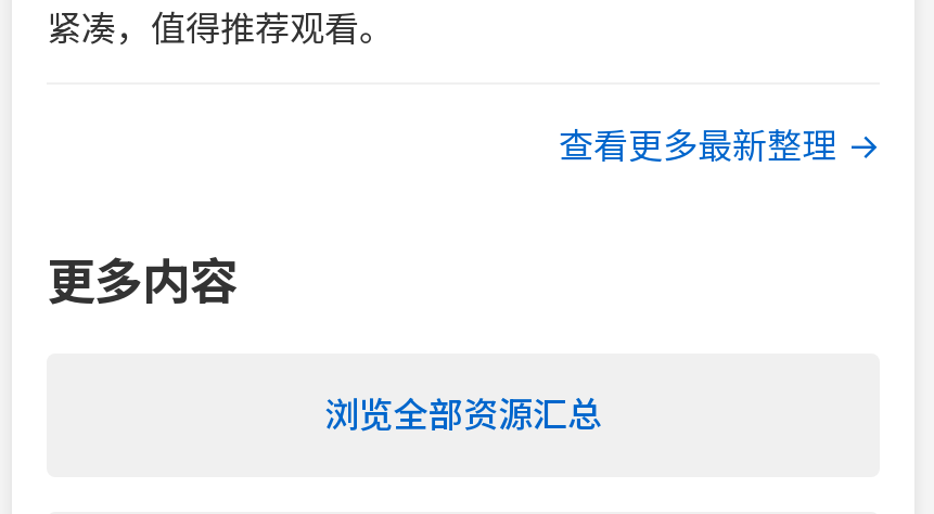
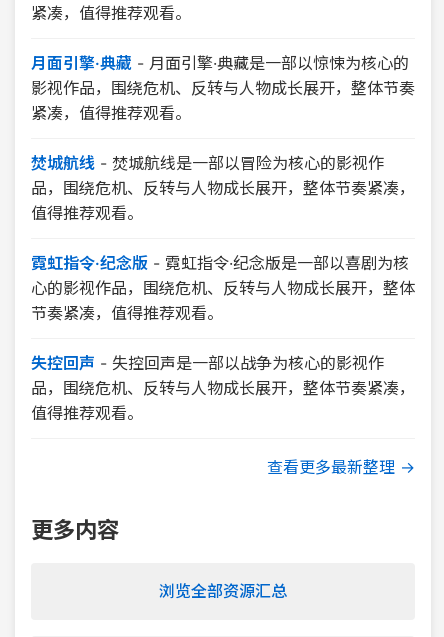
none -> [31,53,415,423] 月面引擎·典藏-月面引擎·典藏是一部以惊悚为核心的 | 影视作品，围绕危机、反转与人物成长展开，整体节奏 | 紧凑，值得推荐观看。 | 焚城航线-焚城航线是一部以冒险为核心的影视作 | 品，围绕危机、反转与人物成长展开，整体节奏紧凑， | 值得推荐观看。 | 霓虹指令·纪念版-霓虹指令·纪念版是一部以喜剧为核 | 心的影视作品，围绕危机、反转与人物成长展开，整体 | 节奏紧凑，值得推荐观看。 | 失控回声-失控回声是一部以战争为核心的影视作 | 品，围绕危机、反转与人物成长展开，整体节奏紧凑， | 值得推荐观看。

